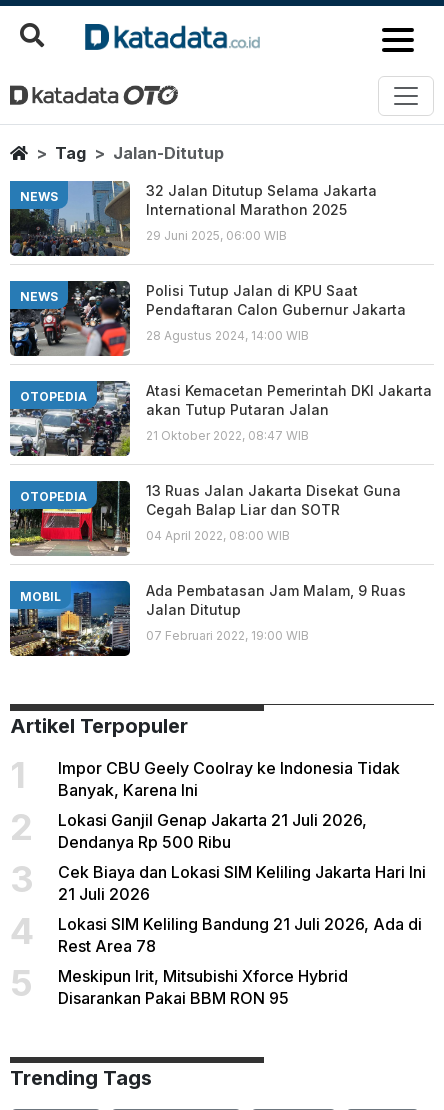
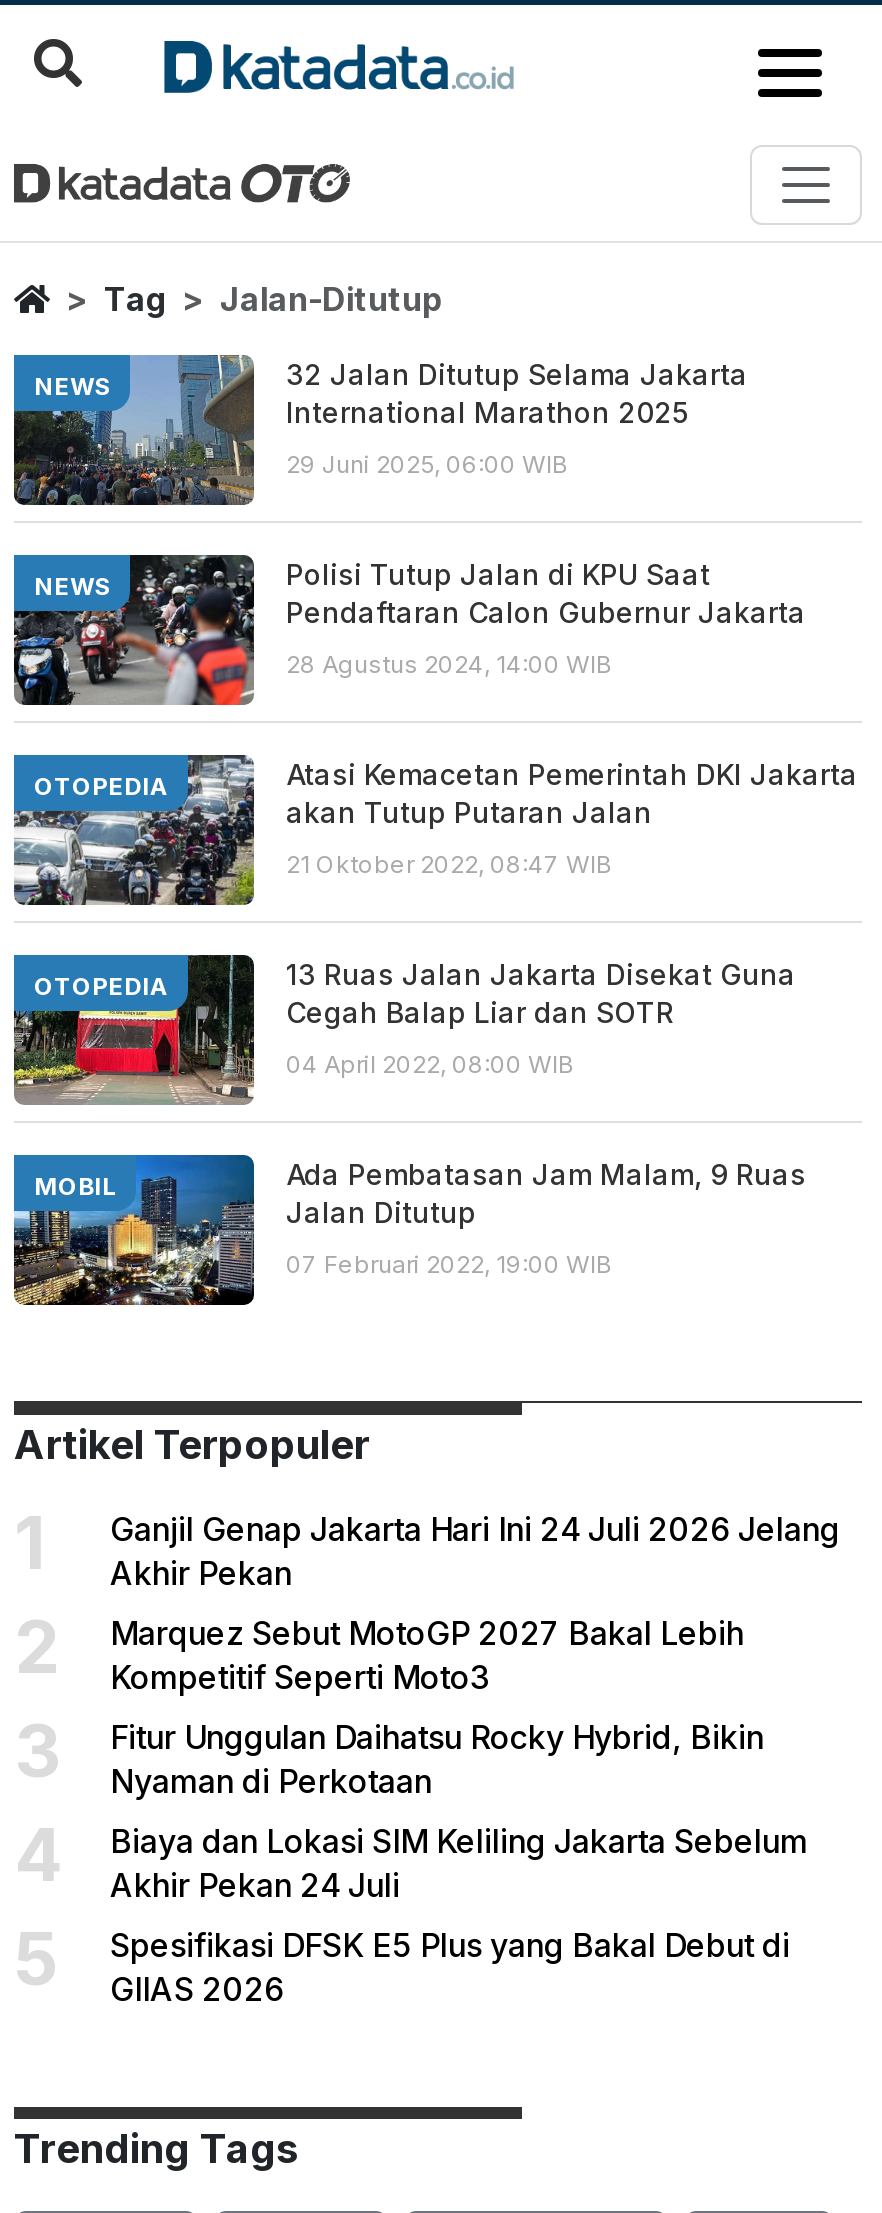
[58,758,400,800] Impor CBU Geely Coolray ke Indonesia Tidak | Banyak, Karena Ini -> [110,1509,840,1593] Ganjil Genap Jakarta Hari Ini 24 Juli 2026 Jelang | Akhir Pekan
[58,810,367,852] Lokasi Ganjil Genap Jakarta 21 Juli 2026, | Dendanya Rp 500 Ribu -> [110,1613,744,1697] Marquez Sebut MotoGP 2027 Bakal Lebih | Kompetitif Seperti Moto3
[58,862,426,904] Cek Biaya dan Lokasi SIM Keliling Jakarta Hari Ini | 21 Juli 2026 -> [110,1717,764,1801] Fitur Unggulan Daihatsu Rocky Hybrid, Bikin | Nyaman di Perkotaan
[58,914,422,956] Lokasi SIM Keliling Bandung 21 Juli 2026, Ada di | Rest Area 78 -> [110,1821,808,1905] Biaya dan Lokasi SIM Keliling Jakarta Sebelum | Akhir Pekan 24 Juli
[58,966,348,1008] Meskipun Irit, Mitsubishi Xforce Hybrid | Disarankan Pakai BBM RON 95 -> [110,1925,790,2009] Spesifikasi DFSK E5 Plus yang Bakal Debut di | GIIAS 2026

